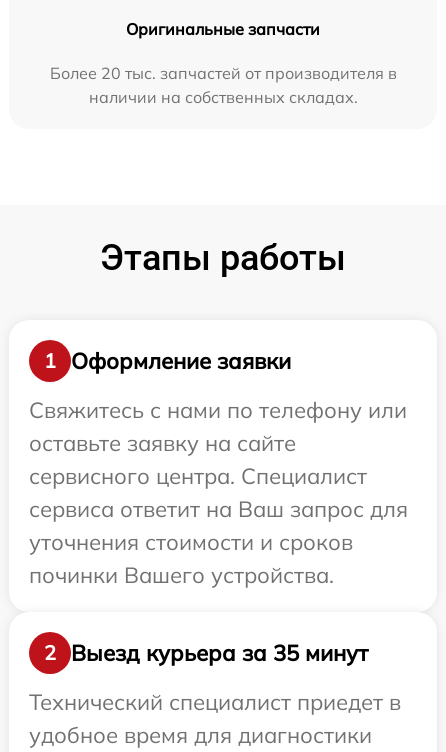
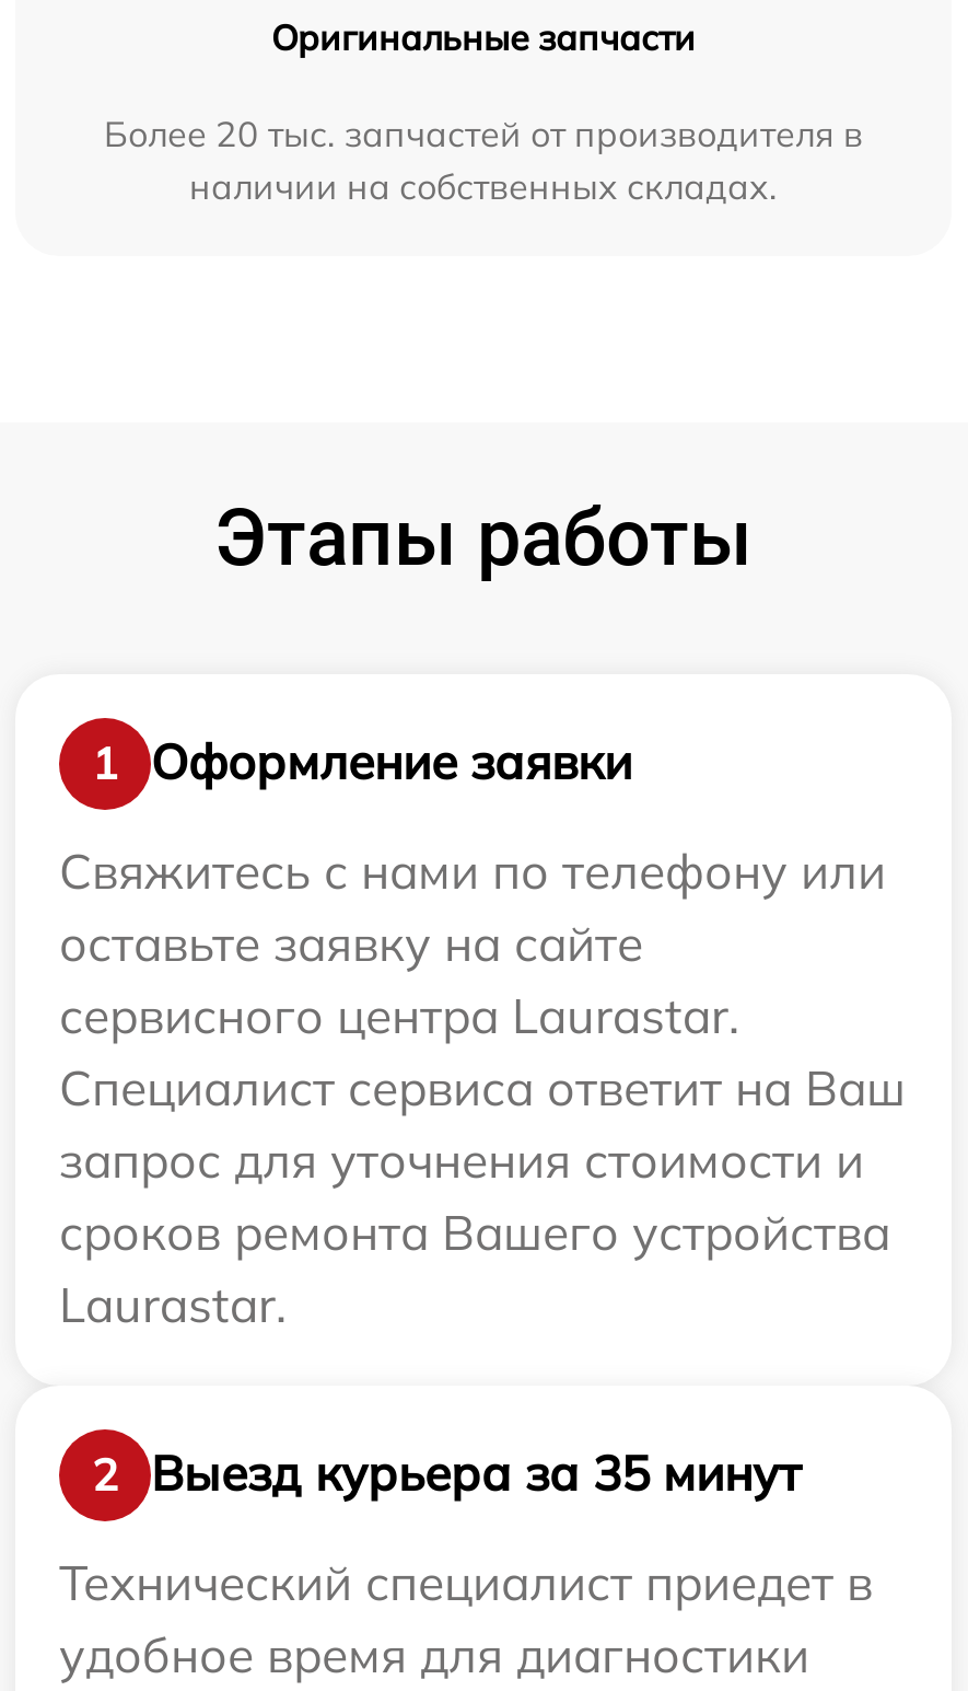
[29,462,408,589] сервисного центра. Специалист | сервиса ответит на Ваш запрос для | уточнения стоимости и сроков | починки Вашего устройства. -> [59,984,906,1334] сервисного центра Laurastar. | Специалист сервиса ответит на Ваш | запрос для уточнения стоимости и | сроков ремонта Вашего устройства | Laurastar.

